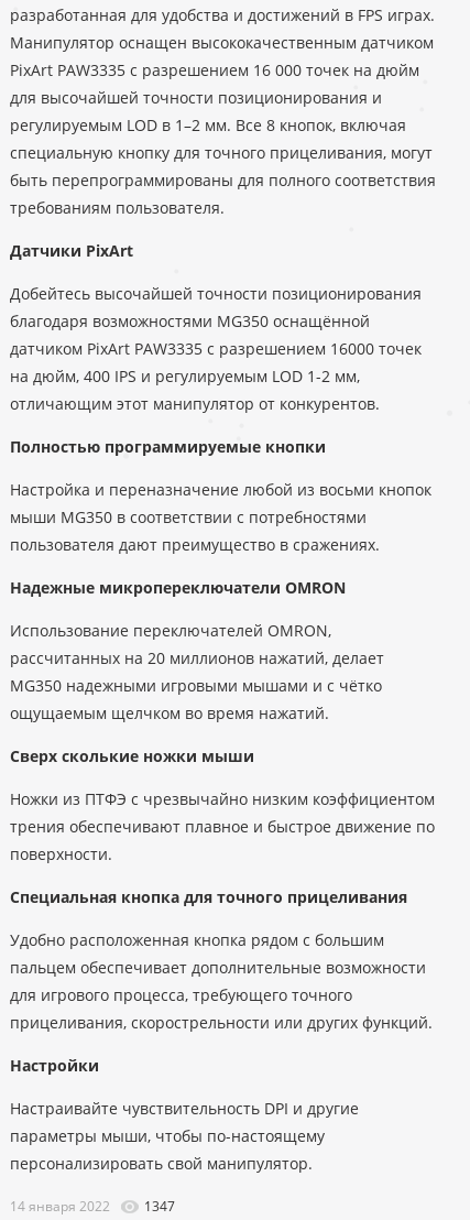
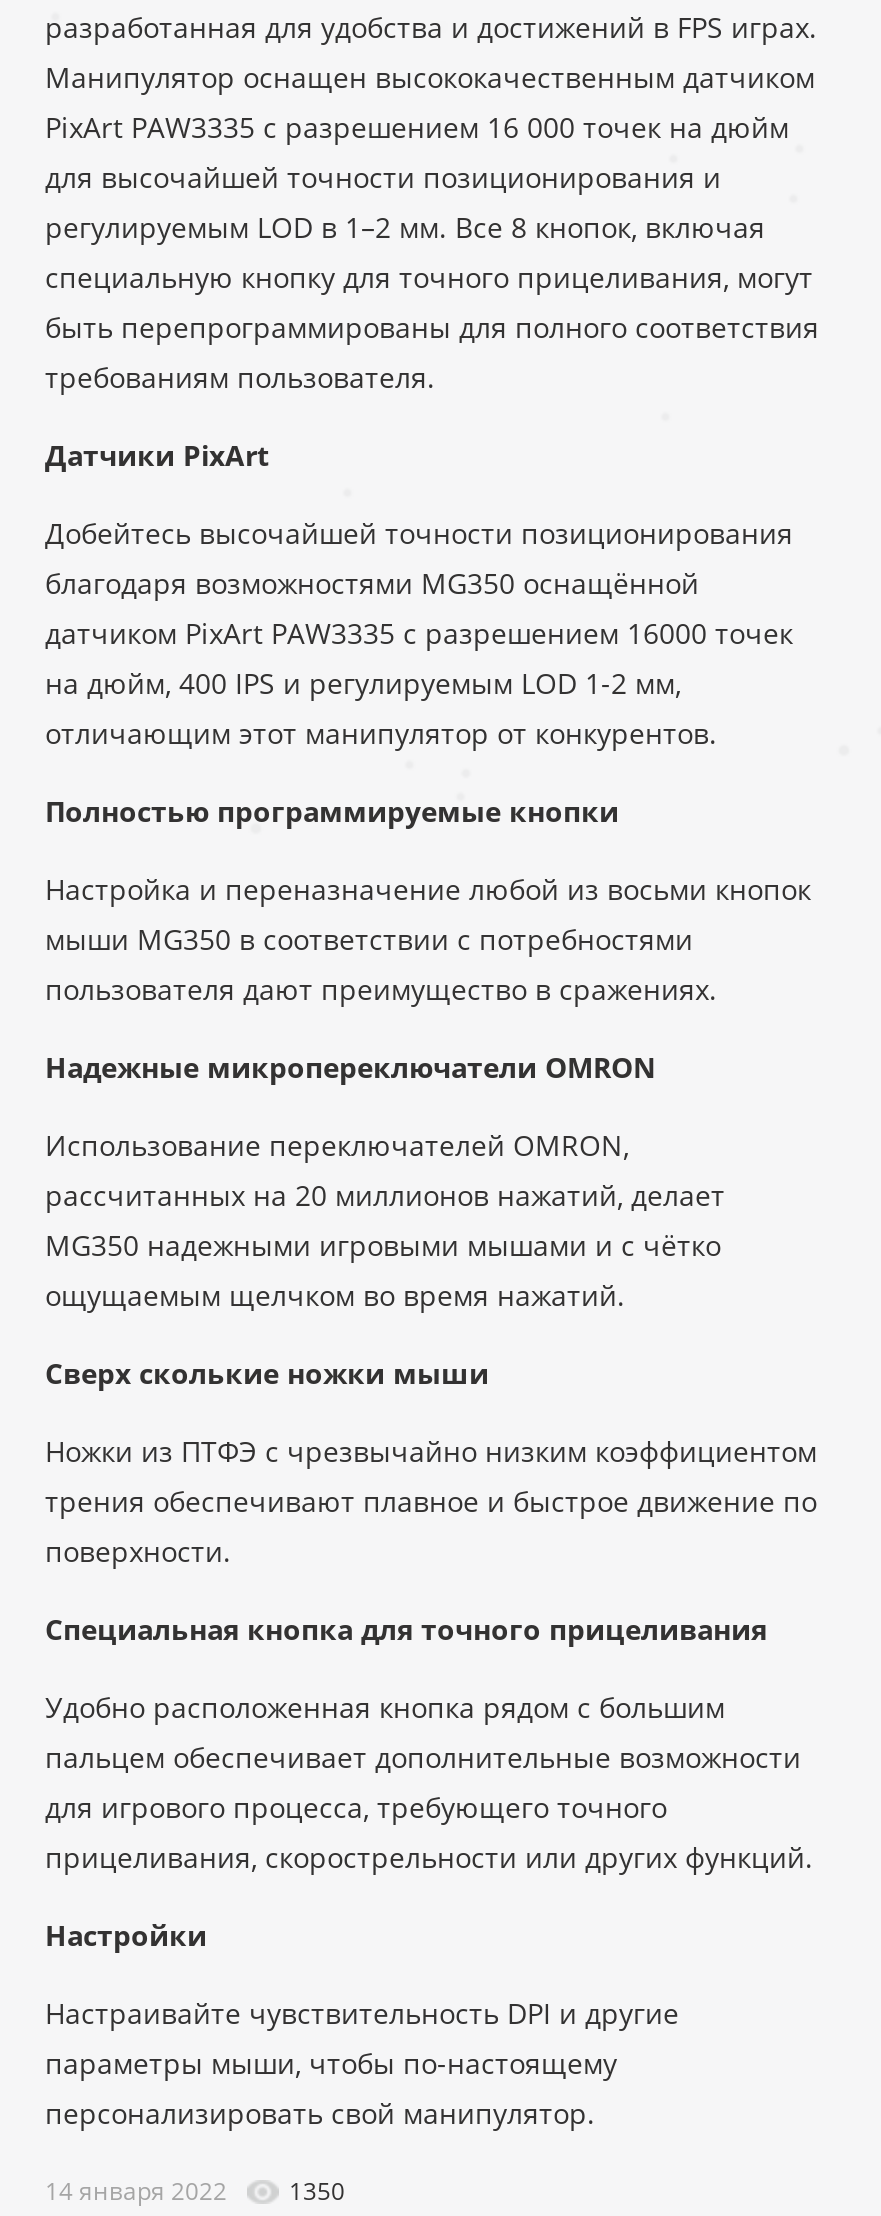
[10,1197,175,1216] 14 января 2022 1347 -> [45,2174,345,2208] 14 января 2022 1350

